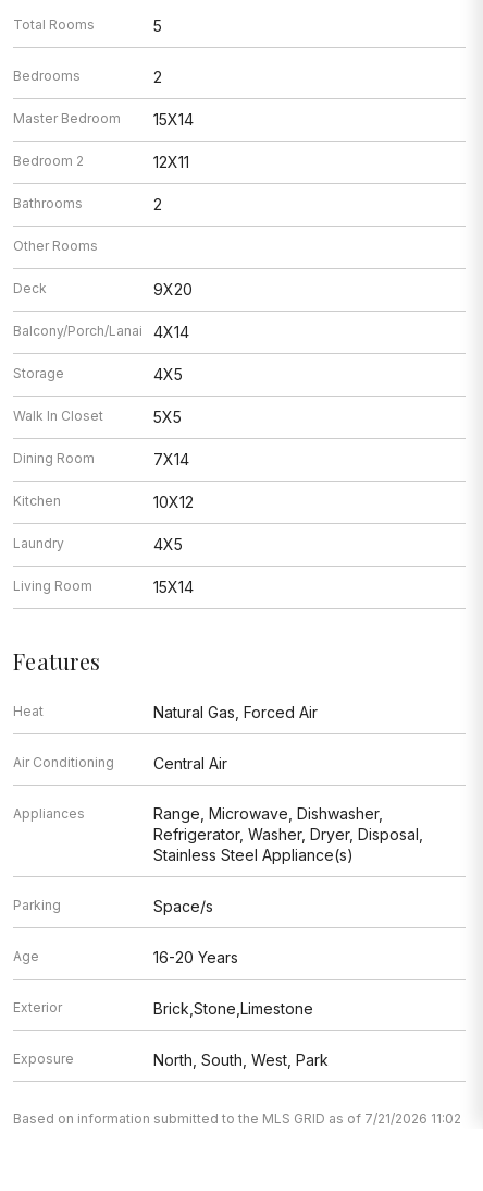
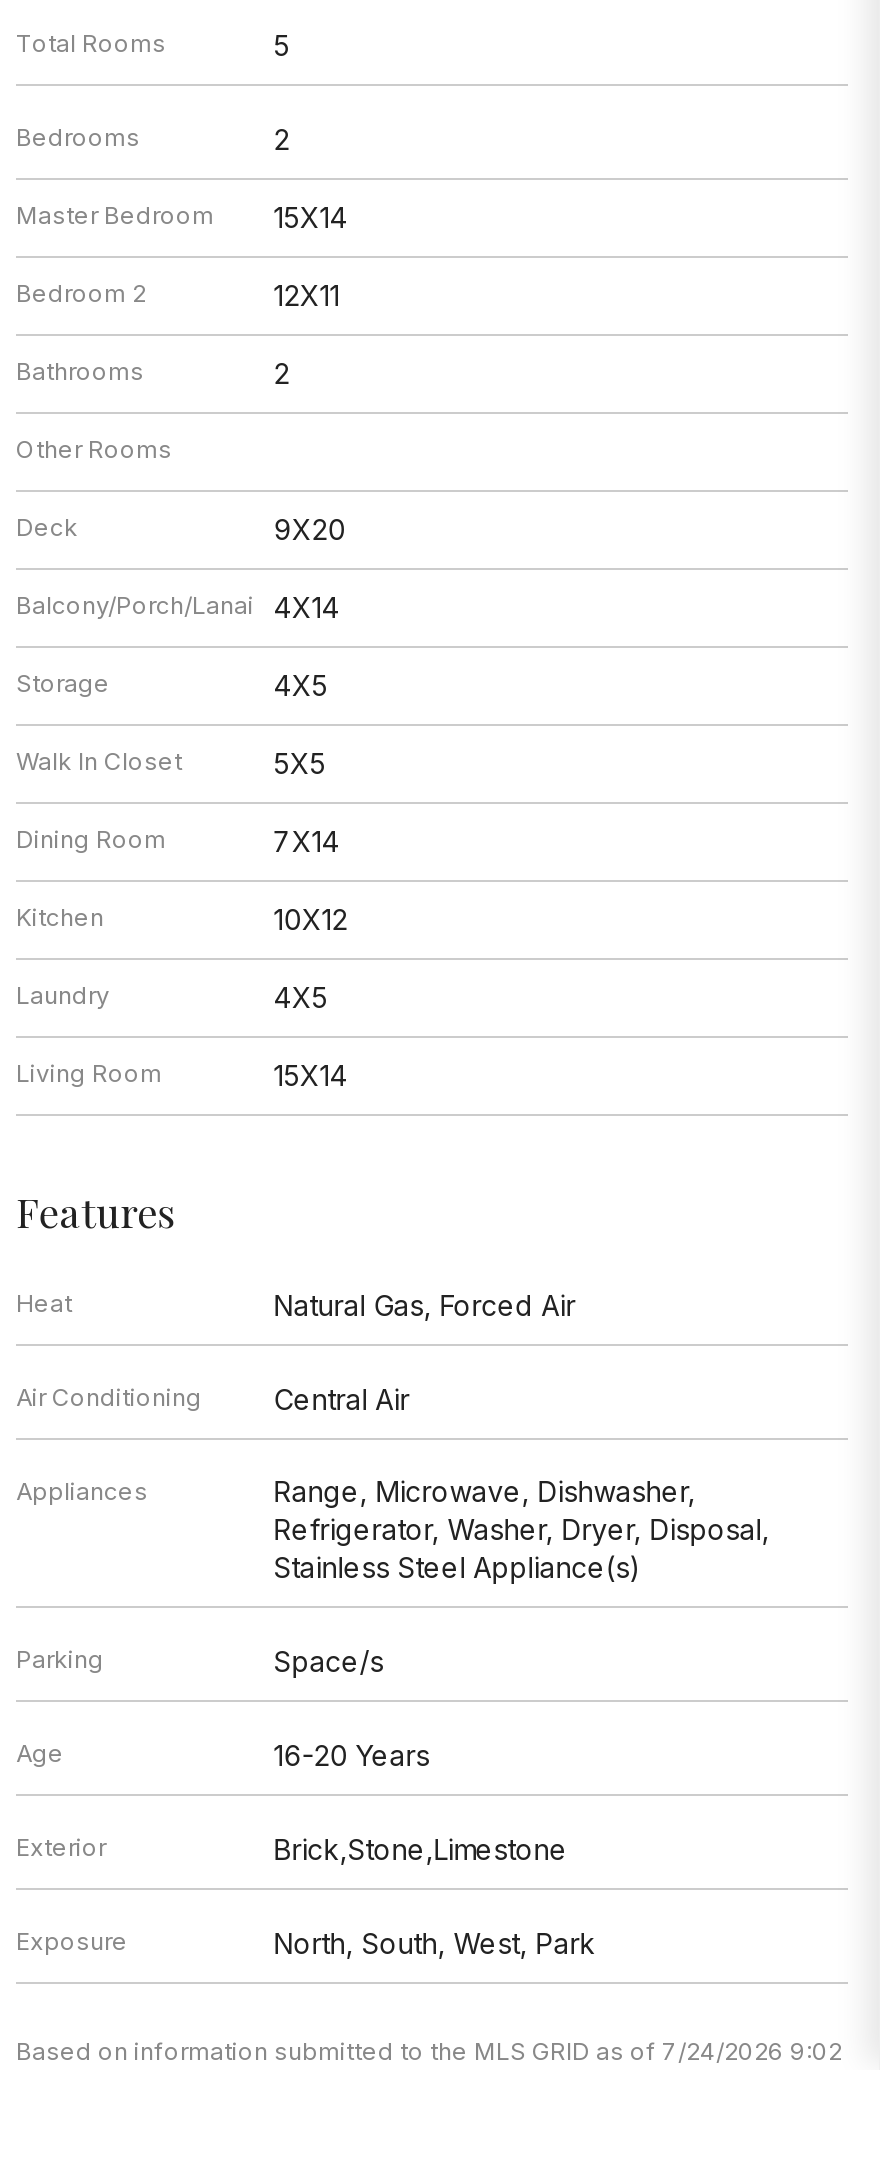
[13,1110,461,1126] Based on information submitted to the MLS GRID as of 7/21/2026 11:02 -> [16,2035,842,2065] Based on information submitted to the MLS GRID as of 7/24/2026 9:02

